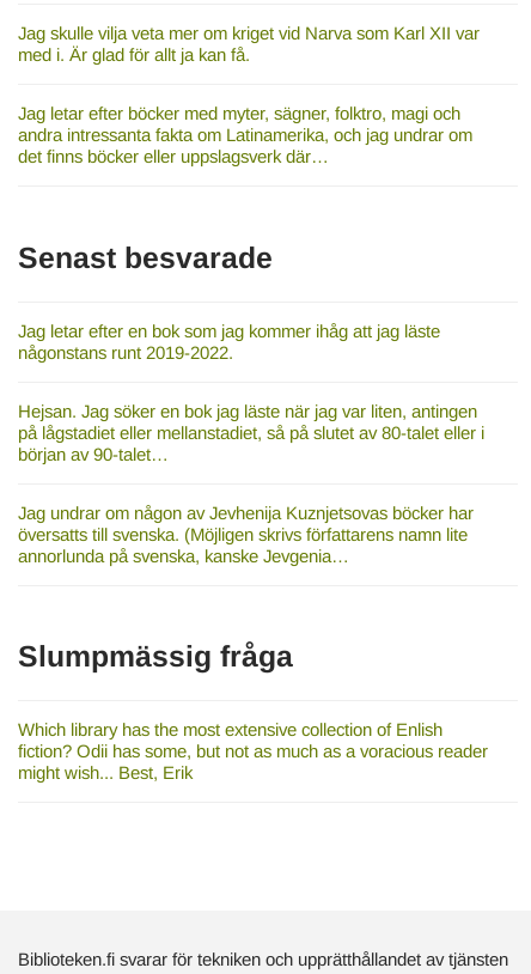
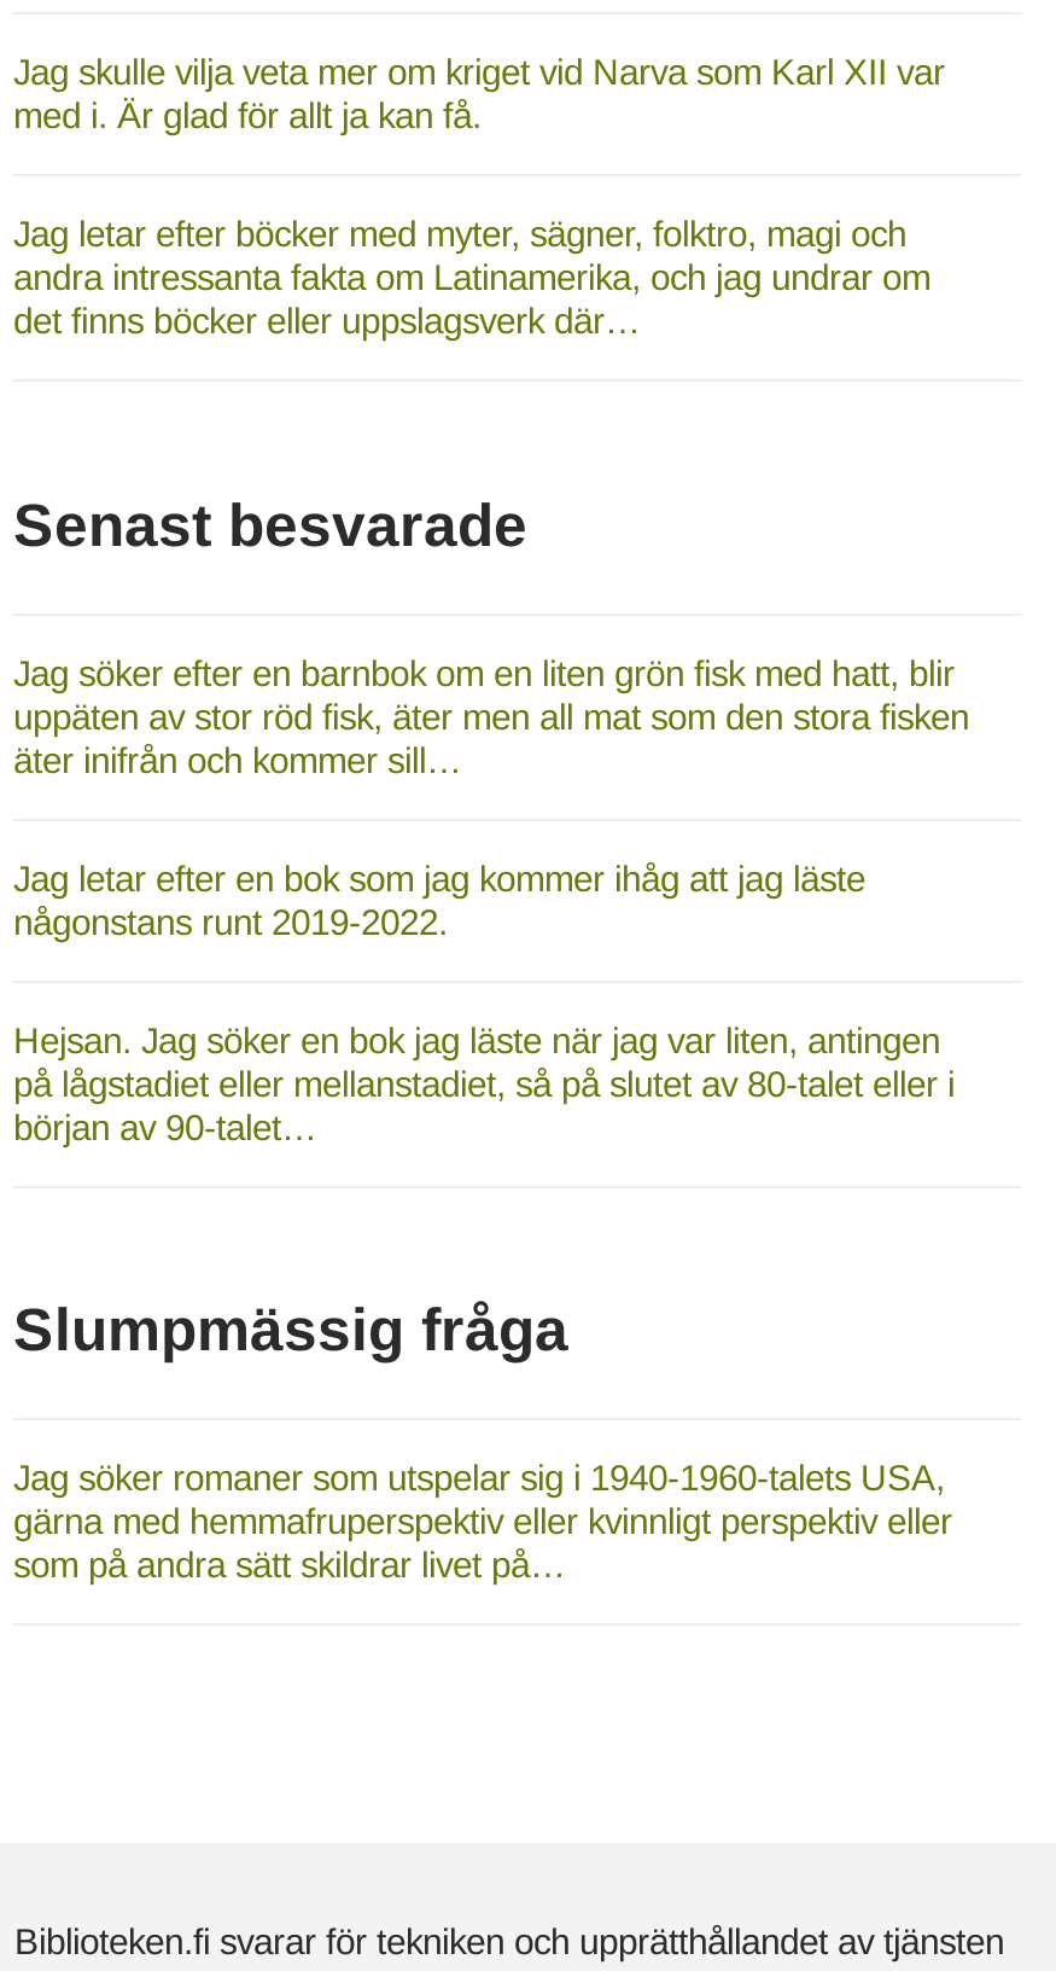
none -> [13,651,969,779] Jag söker efter en barnbok om en liten grön fisk med hatt, blir | uppäten av stor röd fisk, äter men all mat som den stora fisken | äter inifrån och kommer sill…
moved [18,320,484,464] -> [13,857,955,1146]: Jag letar efter en bok som jag kommer ihåg att jag läste | någonstans runt 2019-2022. | Hejsan. Jag söker en bok jag läste när jag var liten, antingen | på lågstadiet eller mellanstadiet, så på slutet av 80-talet eller i | början av 90-talet…
[18,502,474,565] Jag undrar om någon av Jevhenija Kuznjetsovas böcker har | översatts till svenska. (Möjligen skrivs författarens namn lite | annorlunda på svenska, kanske Jevgenia… -> none
[18,719,488,783] Which library has the most extensive collection of Enlish | fiction? Odii has some, but not as much as a voracious reader | might wish... Best, Erik -> [13,1457,952,1585] Jag söker romaner som utspelar sig i 1940-1960-talets USA, | gärna med hemmafruperspektiv eller kvinnligt perspektiv eller | som på andra sätt skildrar livet på…

